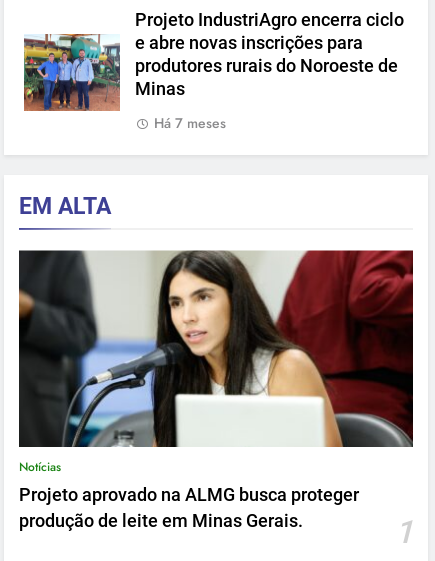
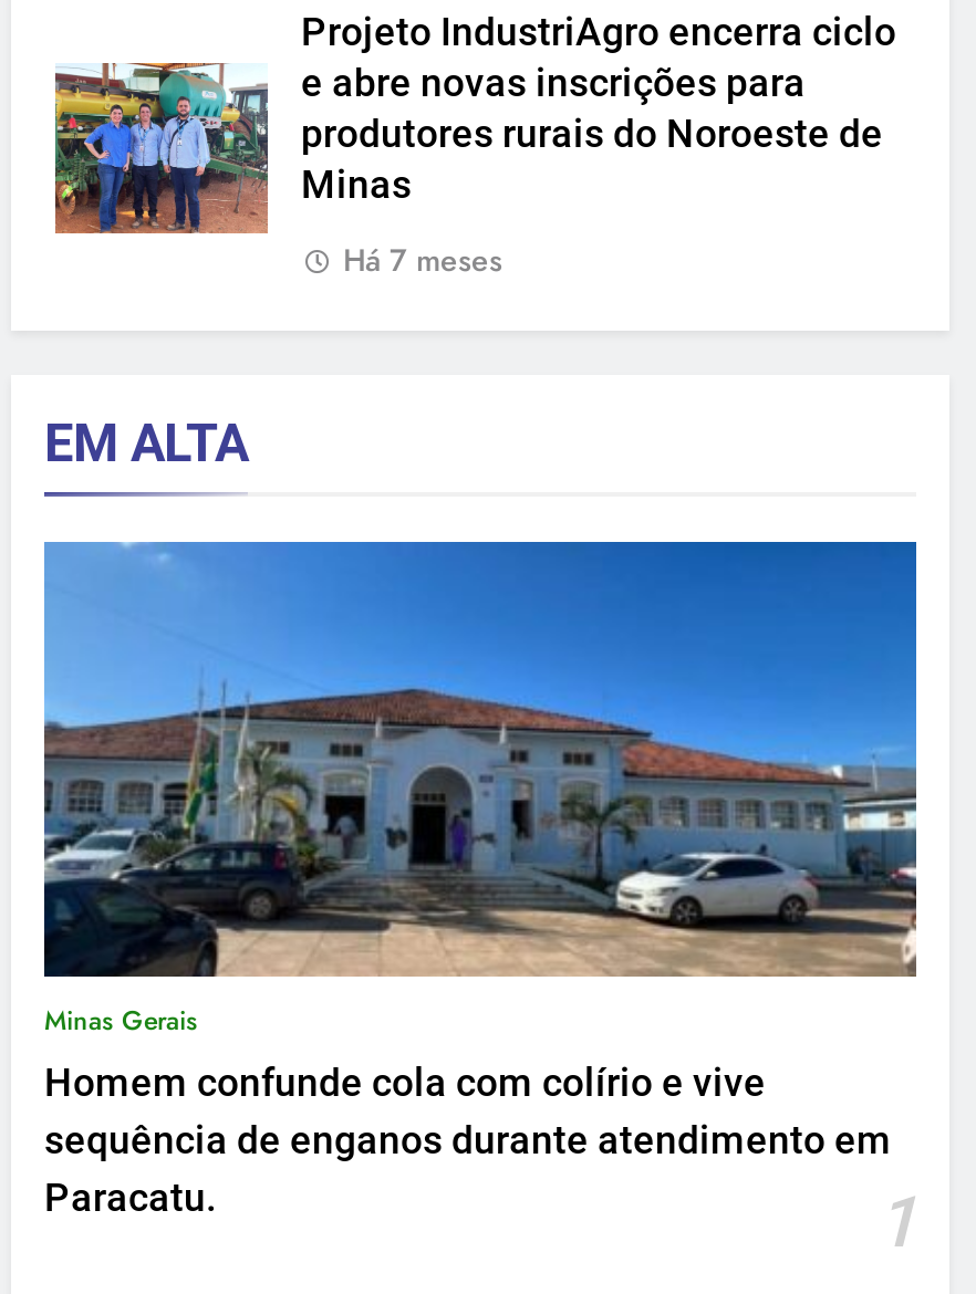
[18,249,414,531] [image] | Notícias | Projeto aprovado na ALMG busca proteger | produção de leite em Minas Gerais. -> [42,541,918,1221] [image] | Minas Gerais | Homem confunde cola com colírio e vive | sequência de enganos durante atendimento em | Paracatu.

